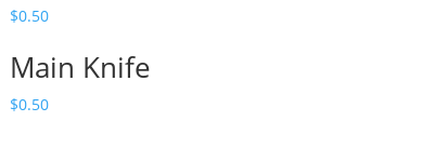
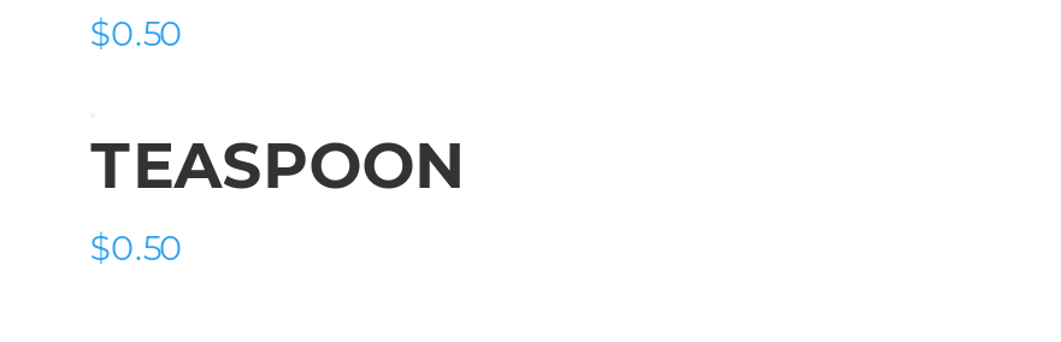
[10,48,151,86] Main Knife -> [90,128,466,205] TEASPOON

